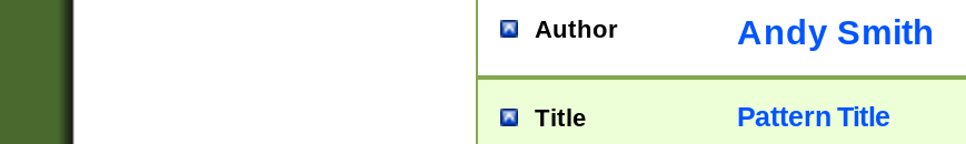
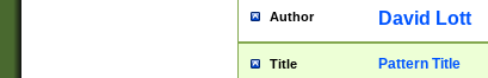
[737,14,935,51] Andy Smith -> [378,9,471,29] David Lott

